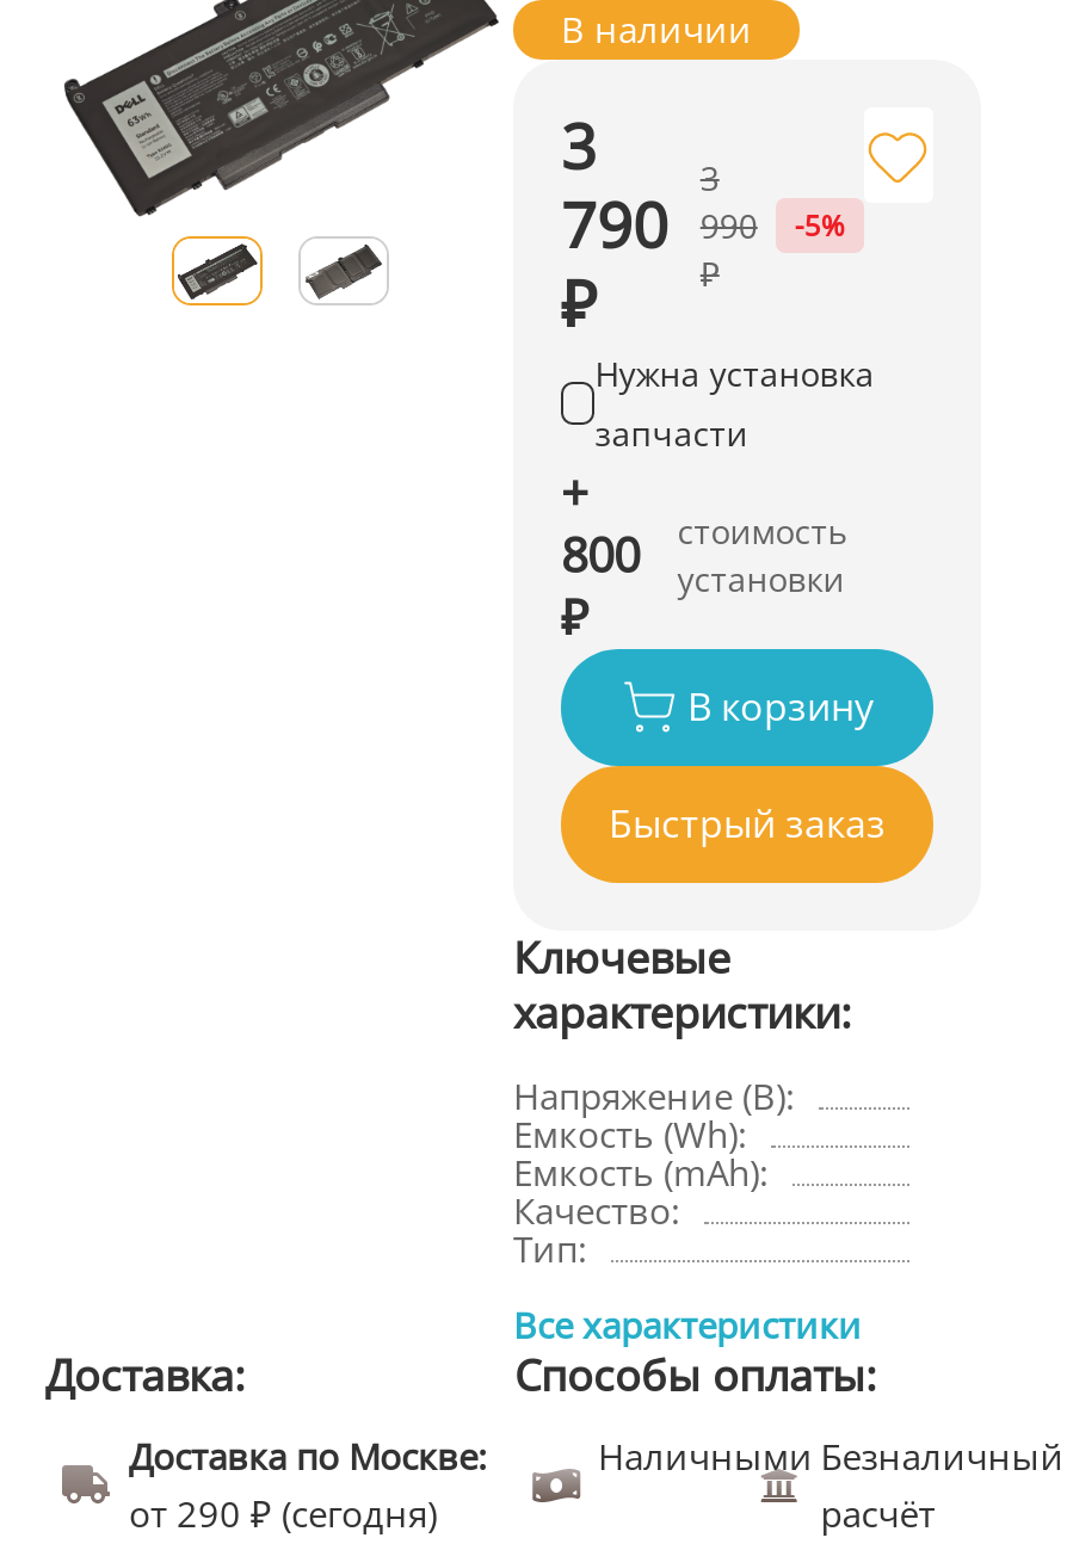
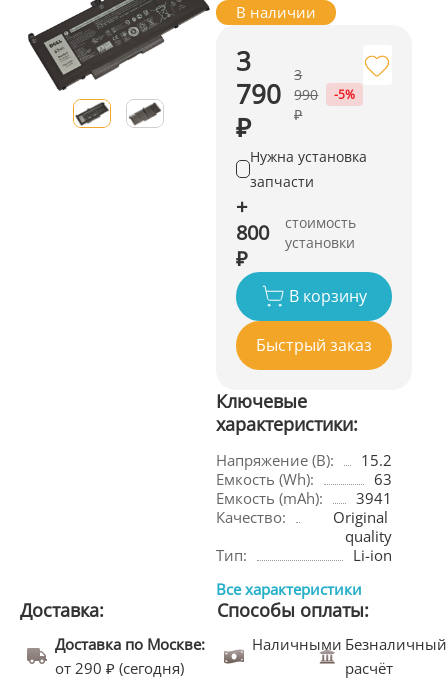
none -> [361,450,392,470] 15.2
none -> [374,469,392,489] 63
none -> [356,488,392,508] 3941
none -> [333,507,392,546] Original | quality
none -> [353,545,392,565] Li-ion

